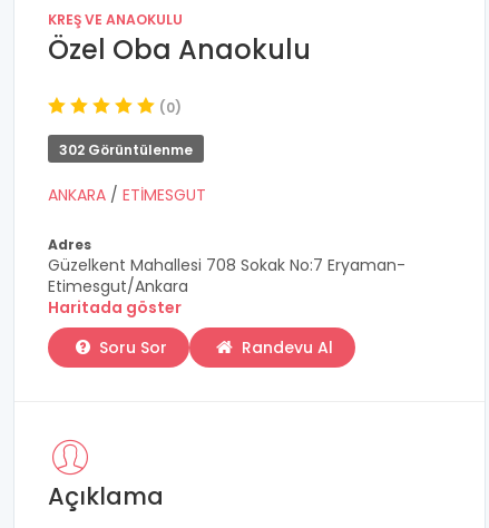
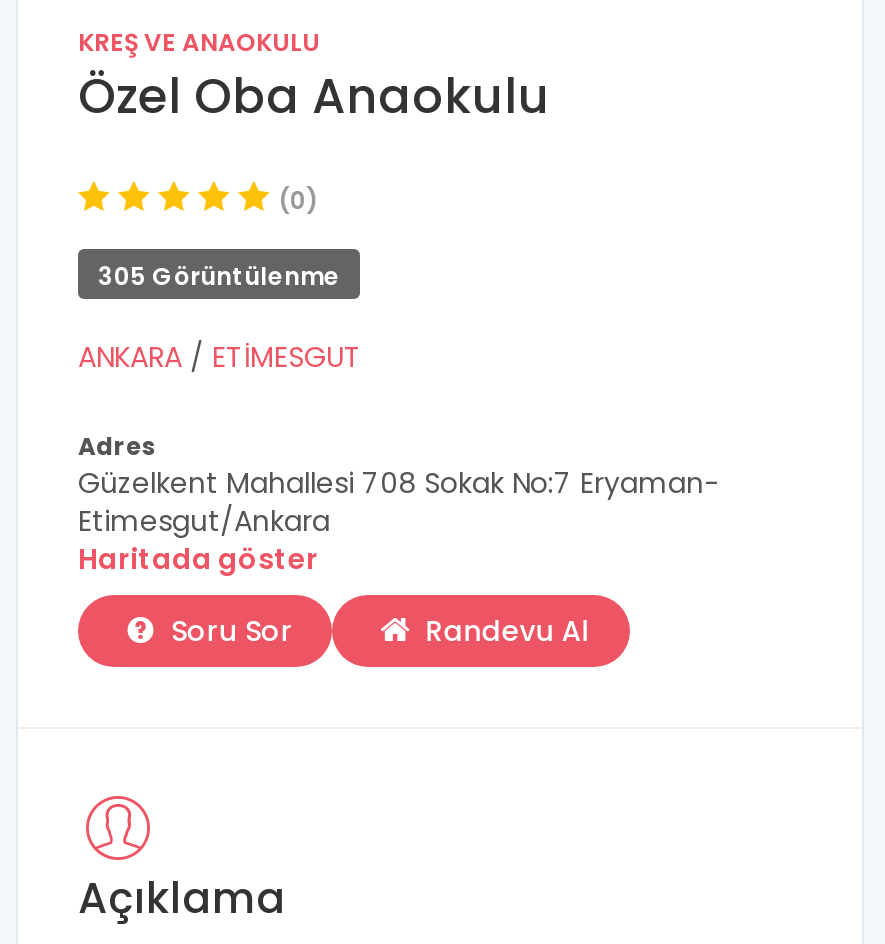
[59,140,193,159] 302 Görüntülenme -> [98,259,340,293] 305 Görüntülenme

